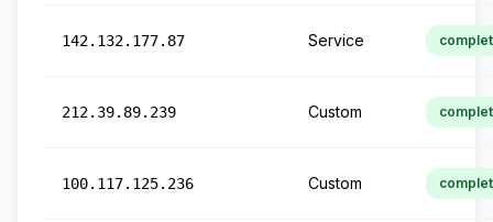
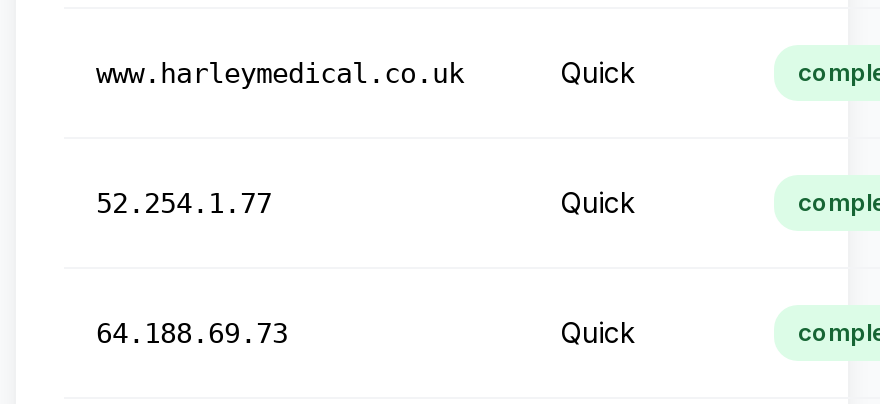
[62,31,364,49] 142.132.177.87 | Service -> [96,55,636,89] www.harleymedical.co.uk | Quick
[62,102,362,121] 212.39.89.239 | Custom -> [96,185,636,219] 52.254.1.77 | Quick
[62,174,362,192] 100.117.125.236 | Custom -> [96,315,636,349] 64.188.69.73 | Quick

